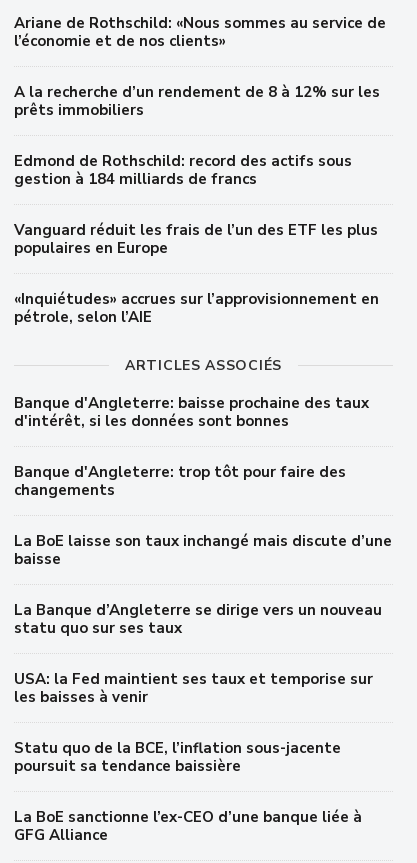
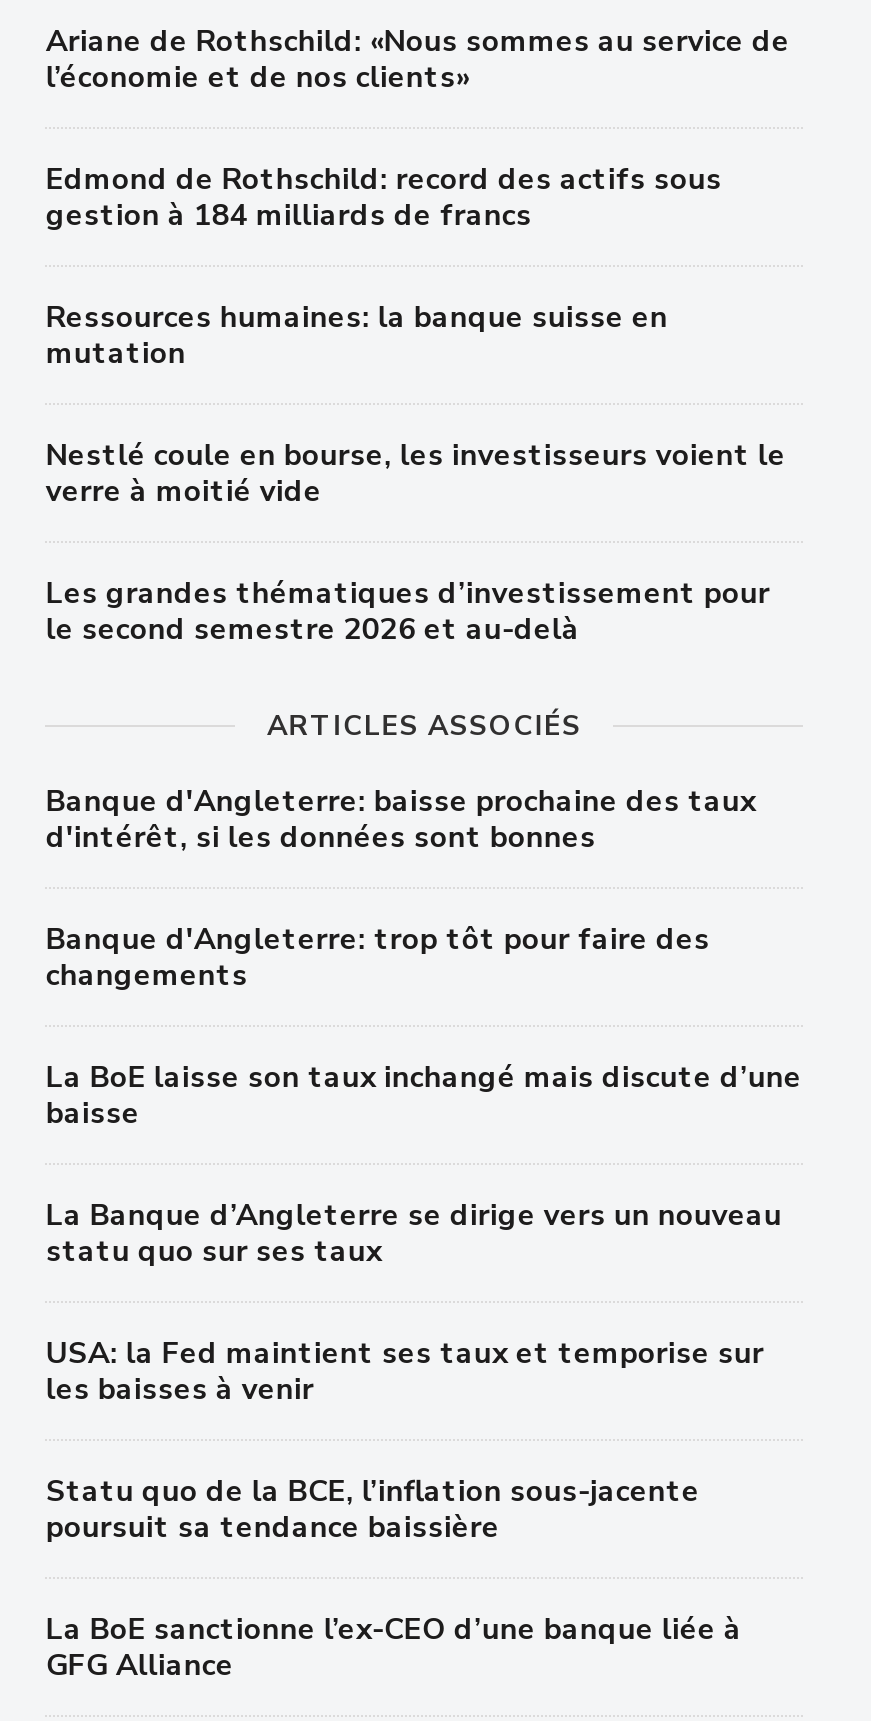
[14,82,380,120] A la recherche d’un rendement de 8 à 12% sur les | prêts immobiliers -> none
moved [14,151,352,189] -> [46,158,722,234]: Edmond de Rothschild: record des actifs sous | gestion à 184 milliards de francs
[14,220,379,327] Vanguard réduit les frais de l’un des ETF les plus | populaires en Europe | «Inquiétudes» accrues sur l’approvisionnement en | pétrole, selon l’AIE -> [46,296,786,648] Ressources humaines: la banque suisse en | mutation | Nestlé coule en bourse, les investisseurs voient le | verre à moitié vide | Les grandes thématiques d’investissement pour | le second semestre 2026 et au-delà

